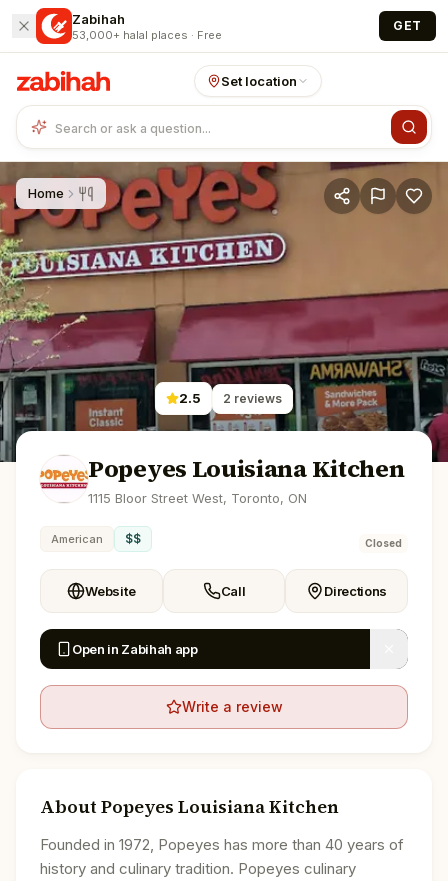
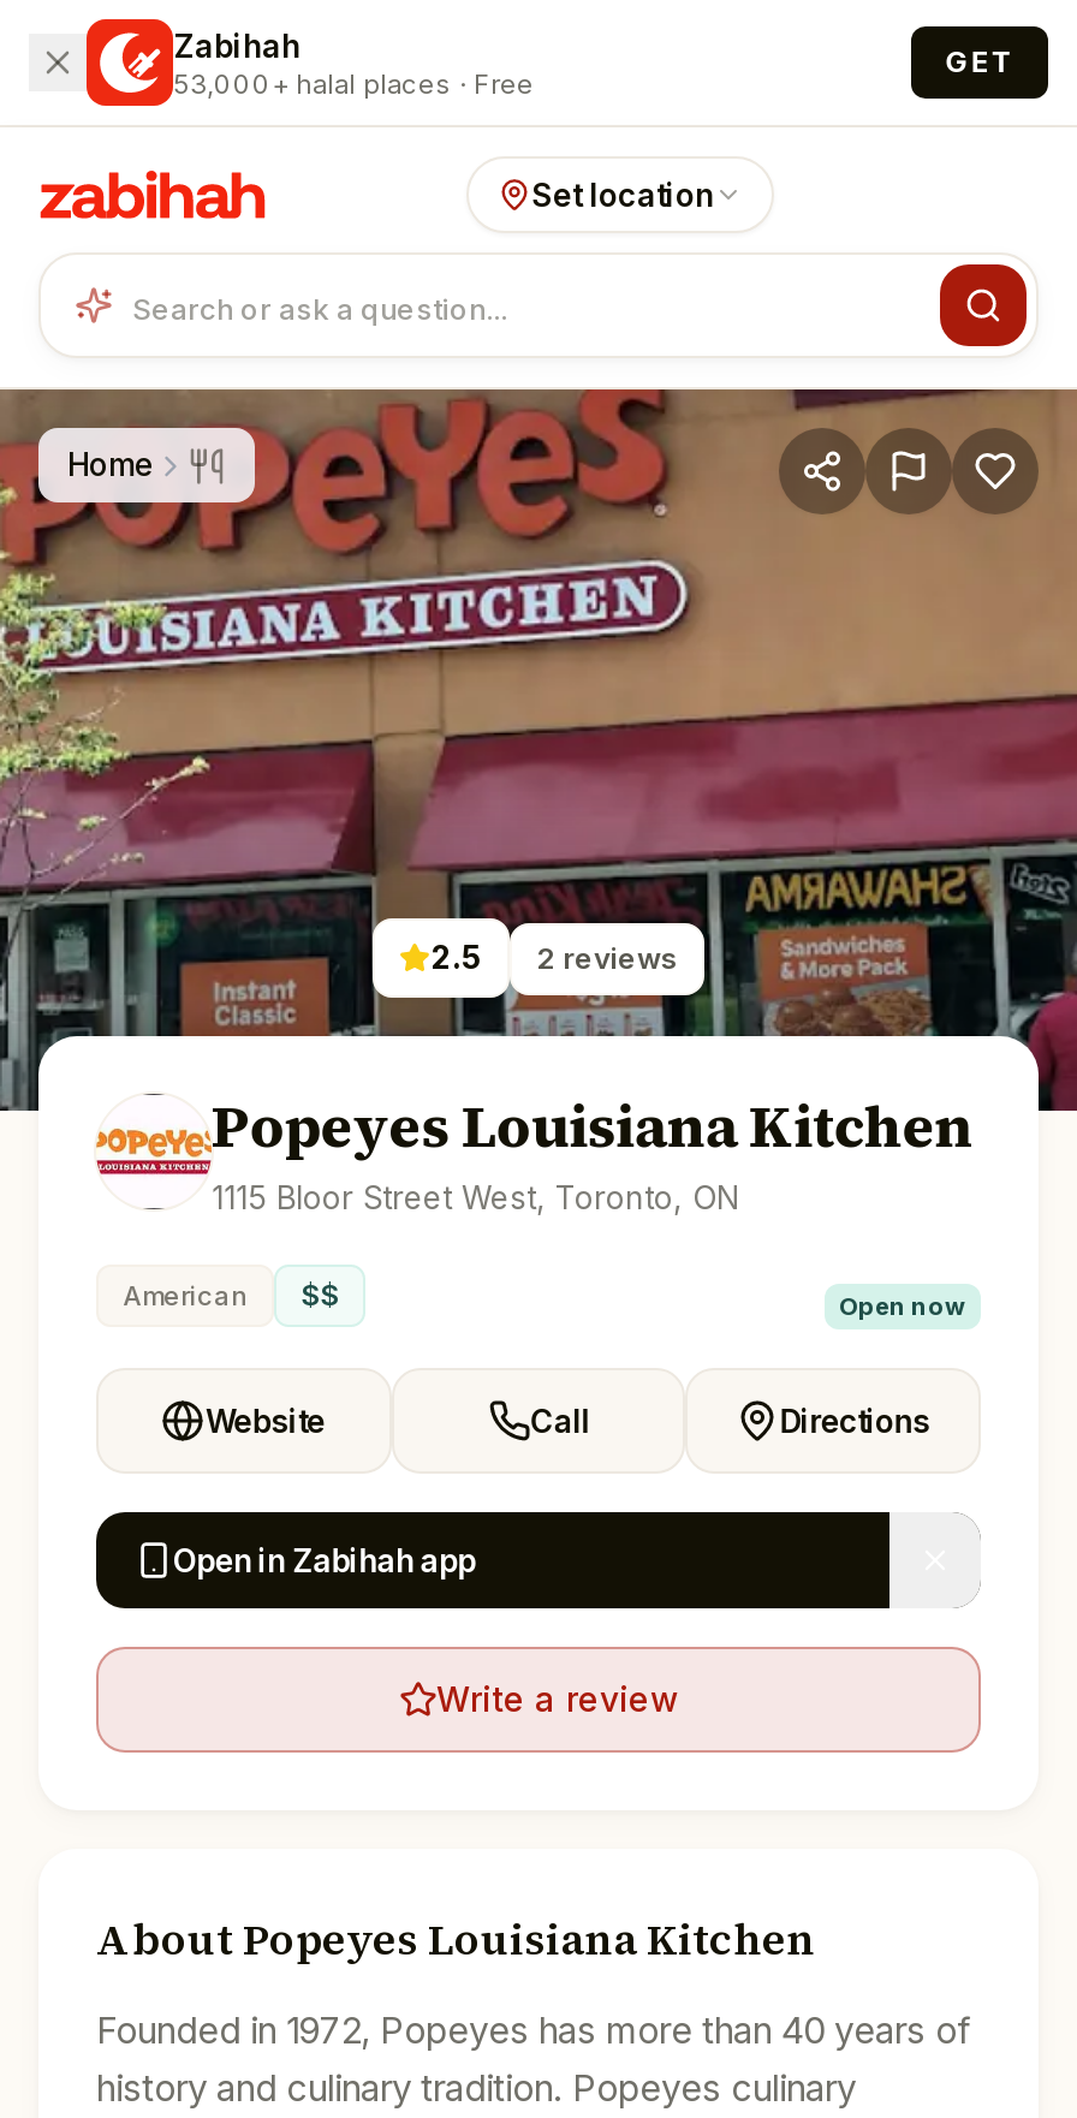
[365,536,402,548] Closed -> [839,1290,966,1319] Open now

